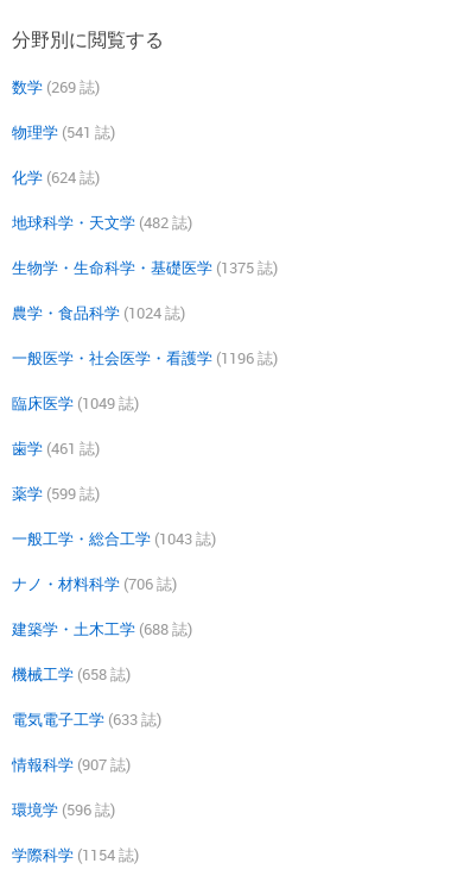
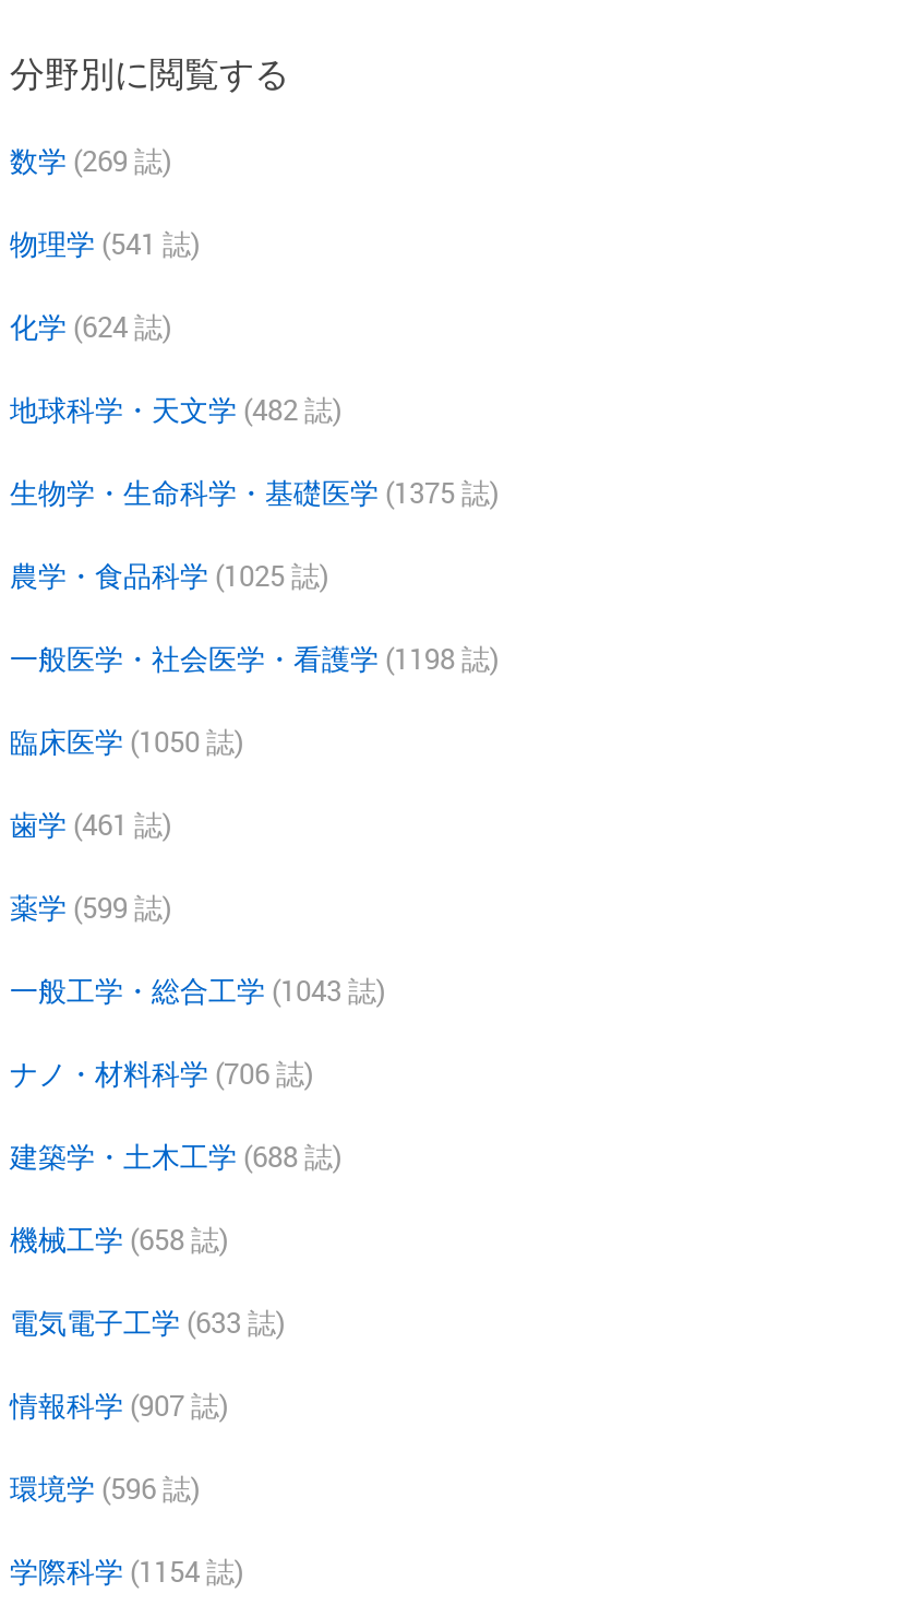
[12,302,185,323] 農学・食品科学 (1024 誌) -> [10,556,328,595] 農学・食品科学 (1025 誌)
[12,347,278,368] 一般医学・社会医学・看護学 (1196 誌) -> [10,639,499,678] 一般医学・社会医学・看護学 (1198 誌)
[12,392,139,414] 臨床医学 (1049 誌) -> [10,722,243,761] 臨床医学 (1050 誌)

